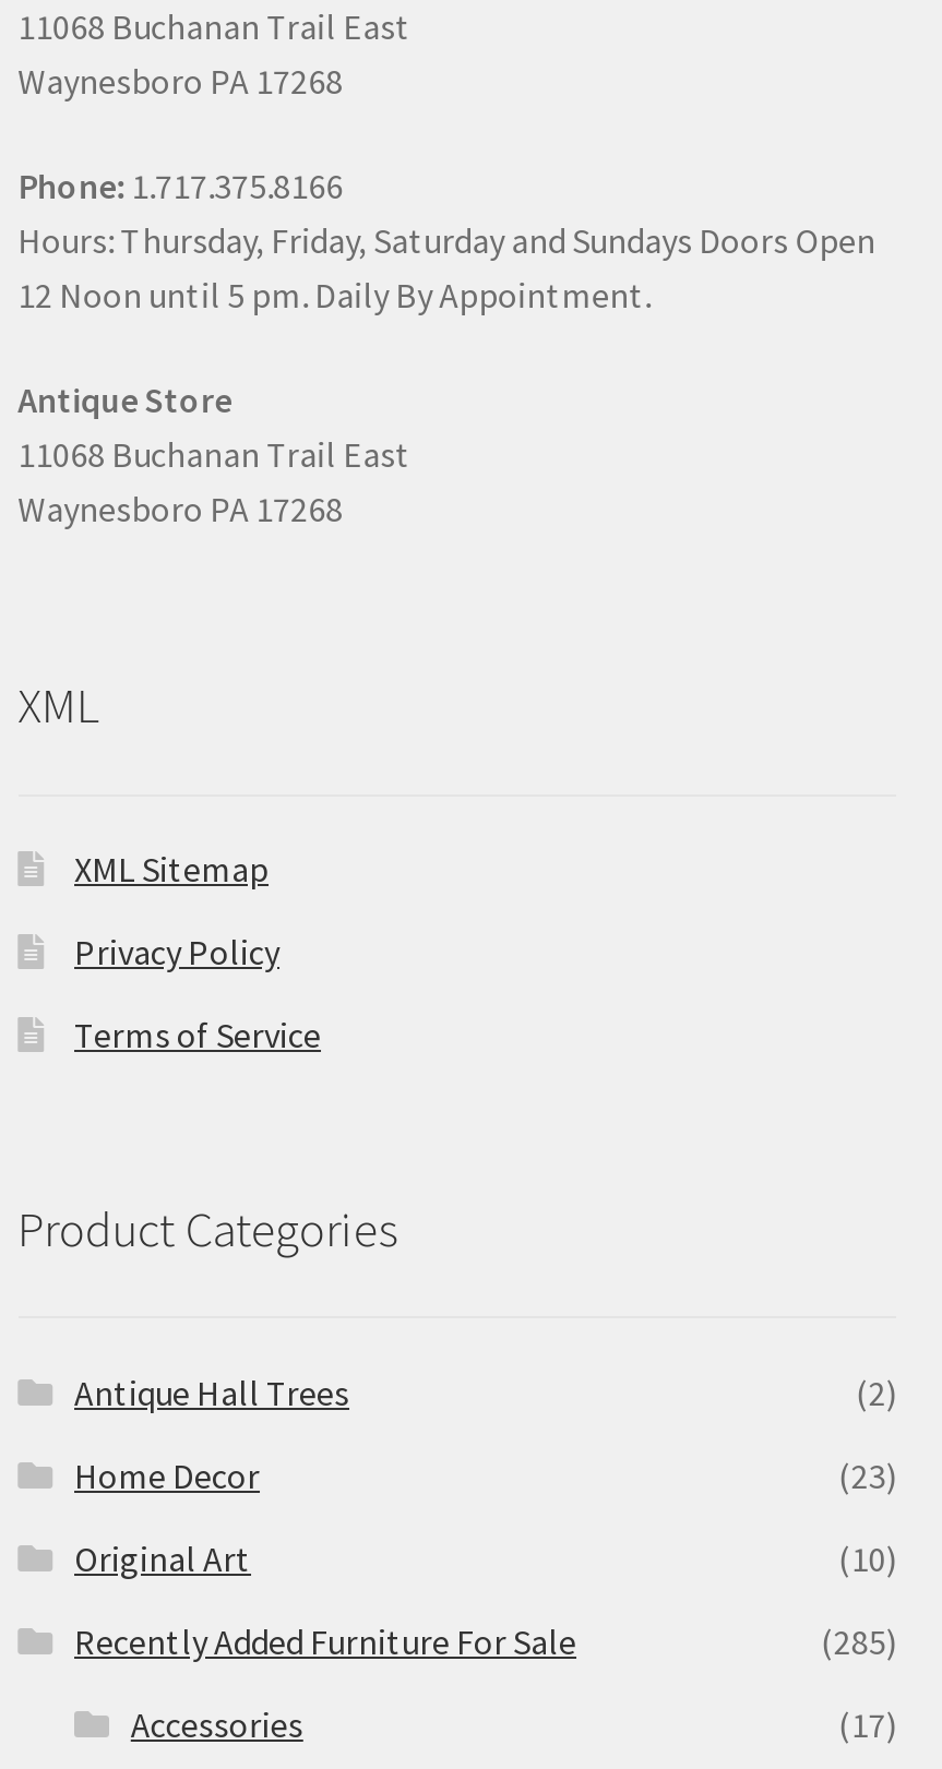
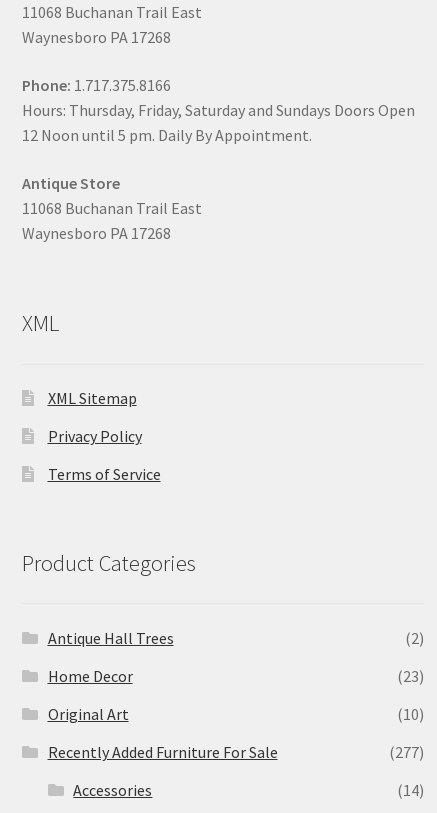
[821,1619,897,1663] (285) -> [389,742,424,762] (277)
[838,1702,897,1746] (17) -> [397,780,424,800] (14)

